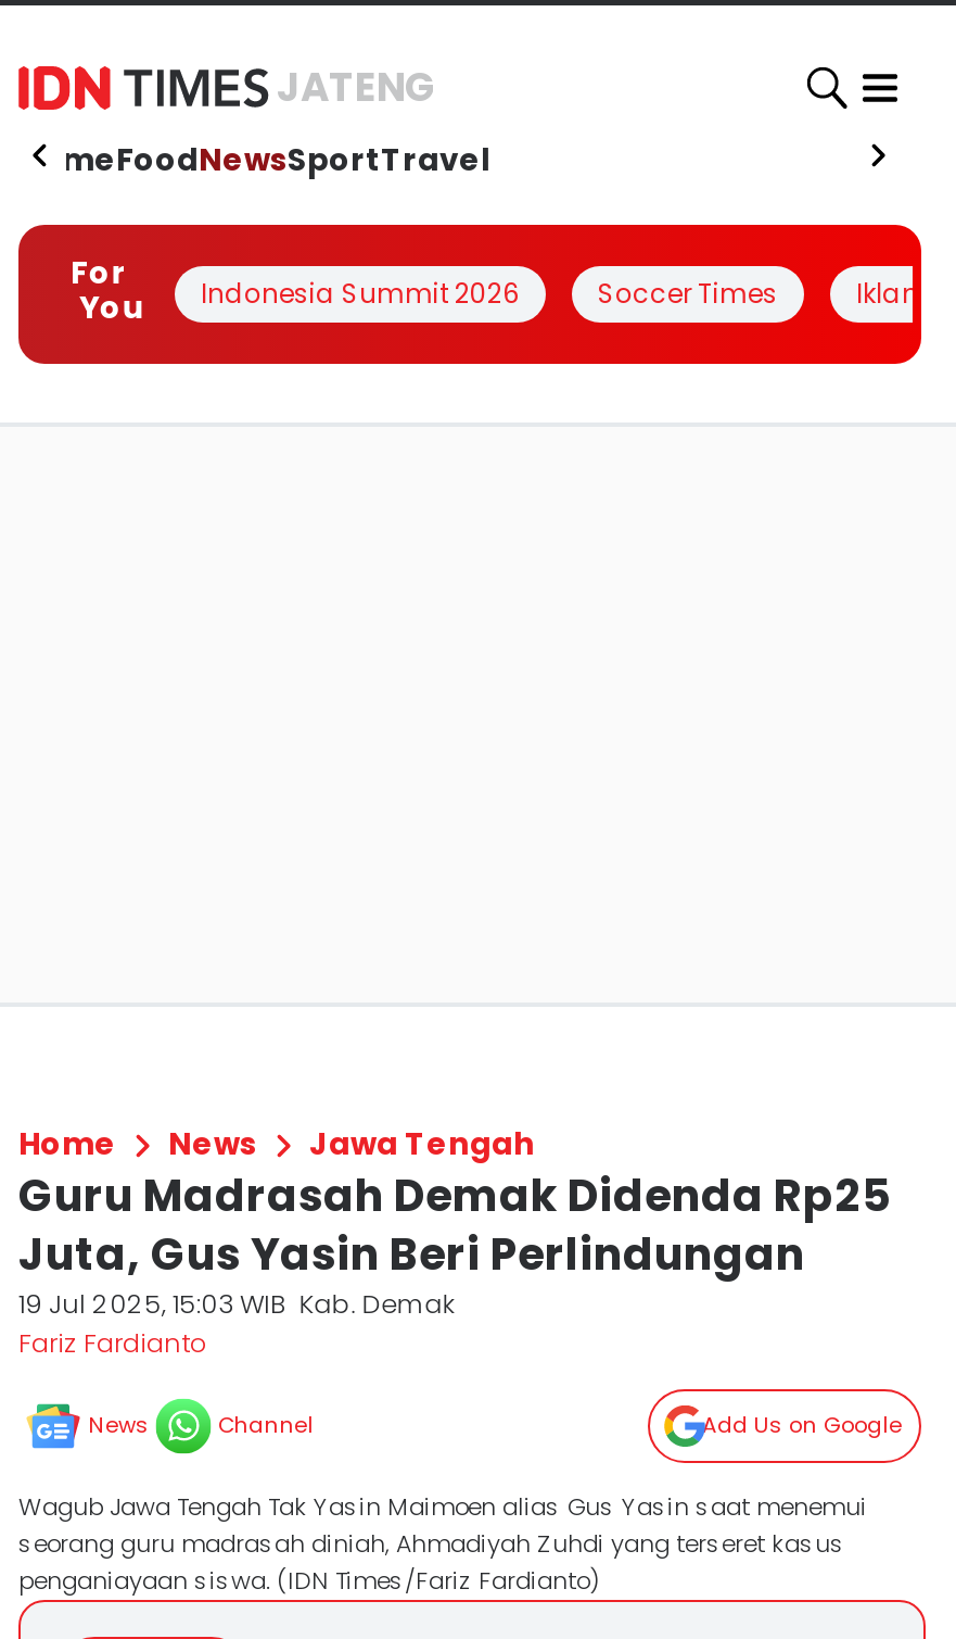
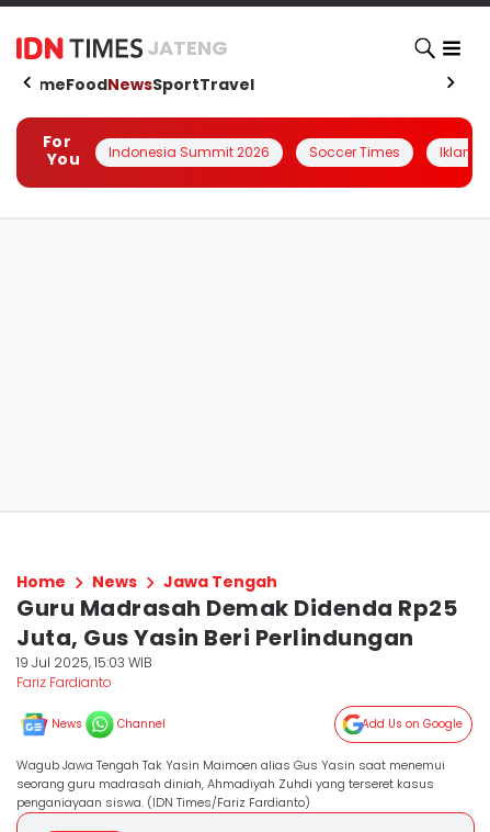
[18,1285,455,1322] 19 Jul 2025, 15:03 WIB Kab. Demak -> [16,653,152,672] 19 Jul 2025, 15:03 WIB

